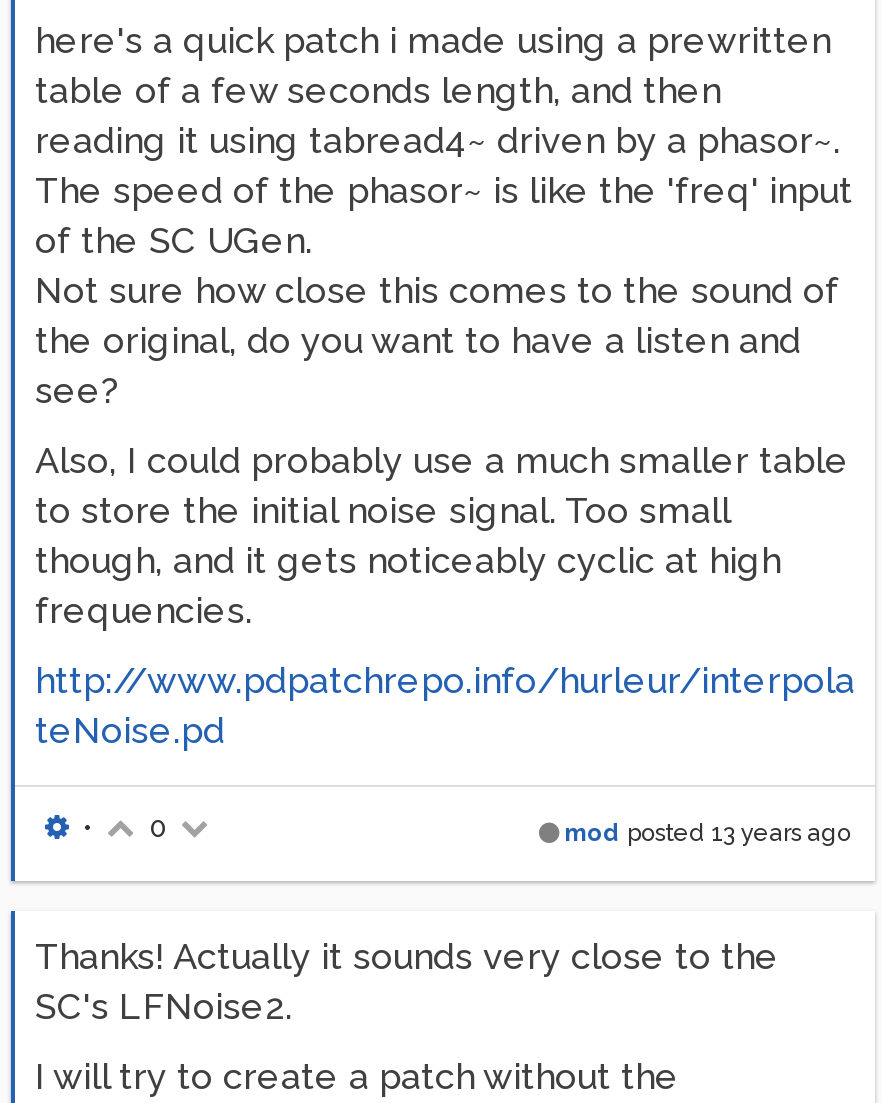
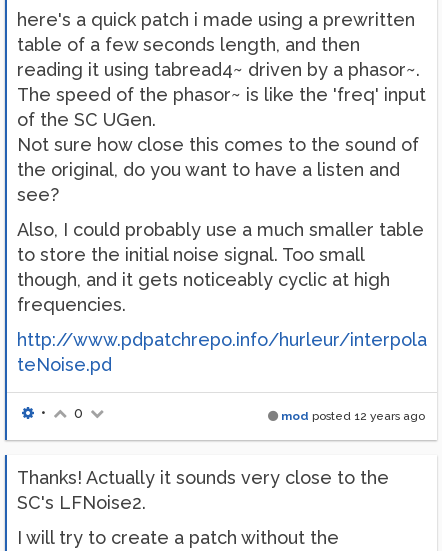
[565,819,851,847] mod posted 13 years ago -> [281,409,425,423] mod posted 12 years ago

